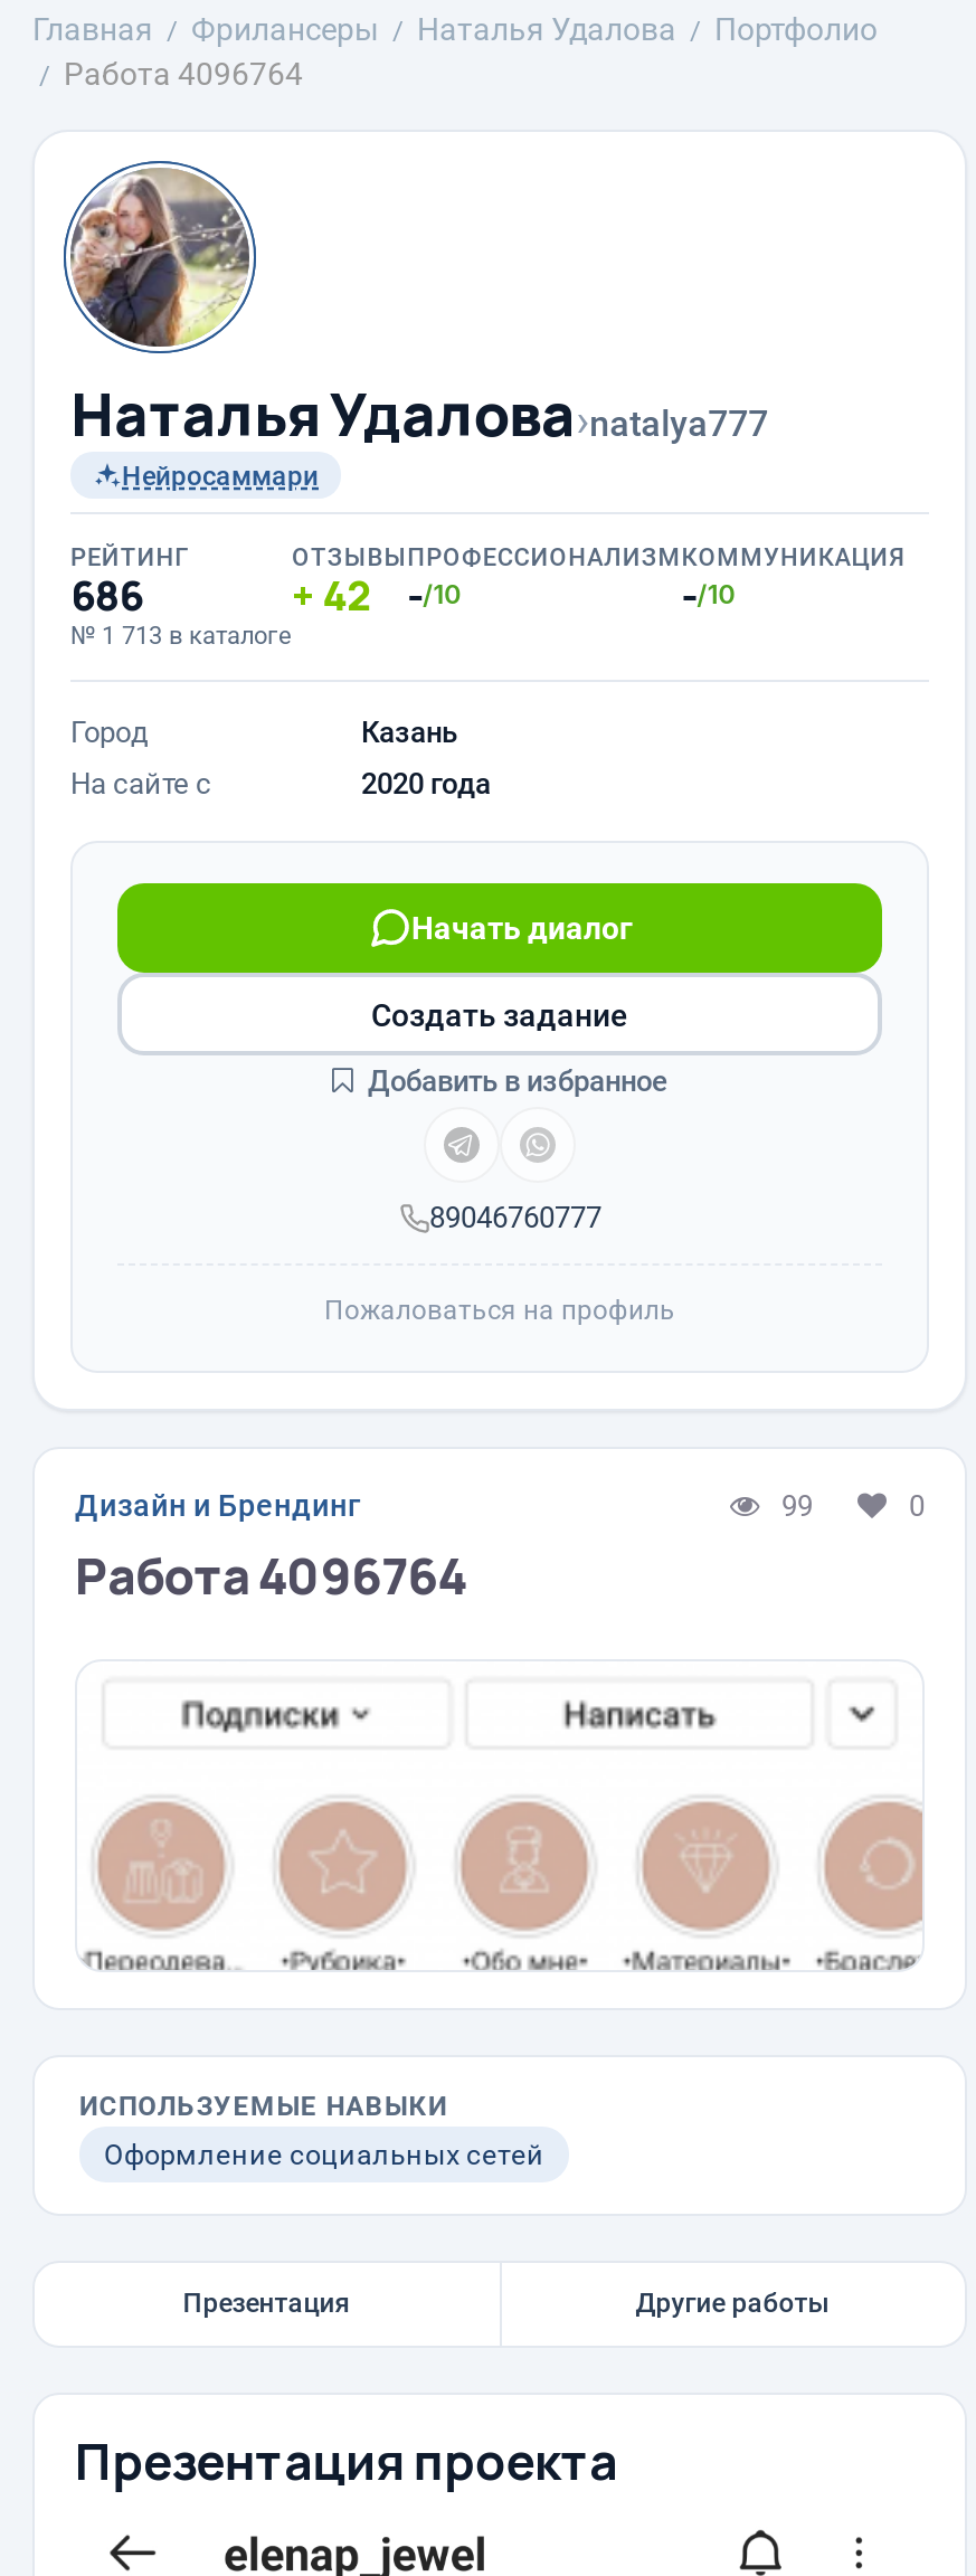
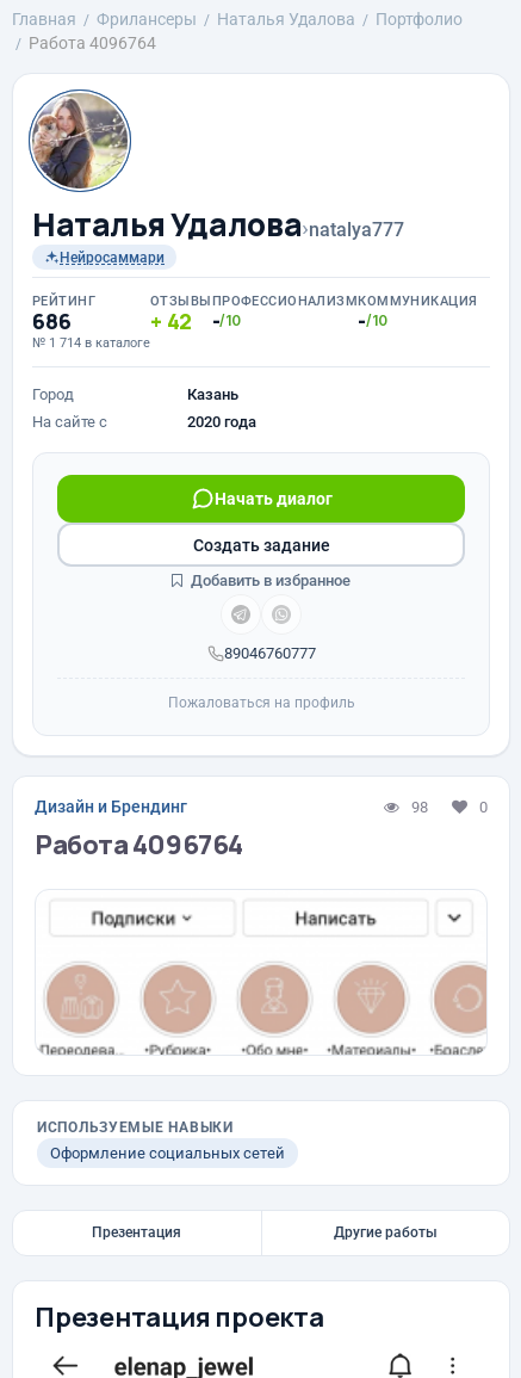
[70,622,292,651] № 1 713 в каталоге -> [32,335,150,351] № 1 714 в каталоге
[781,1488,813,1522] 99 -> [411,798,428,815] 98

